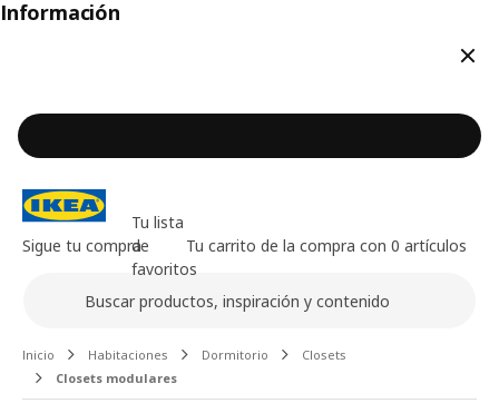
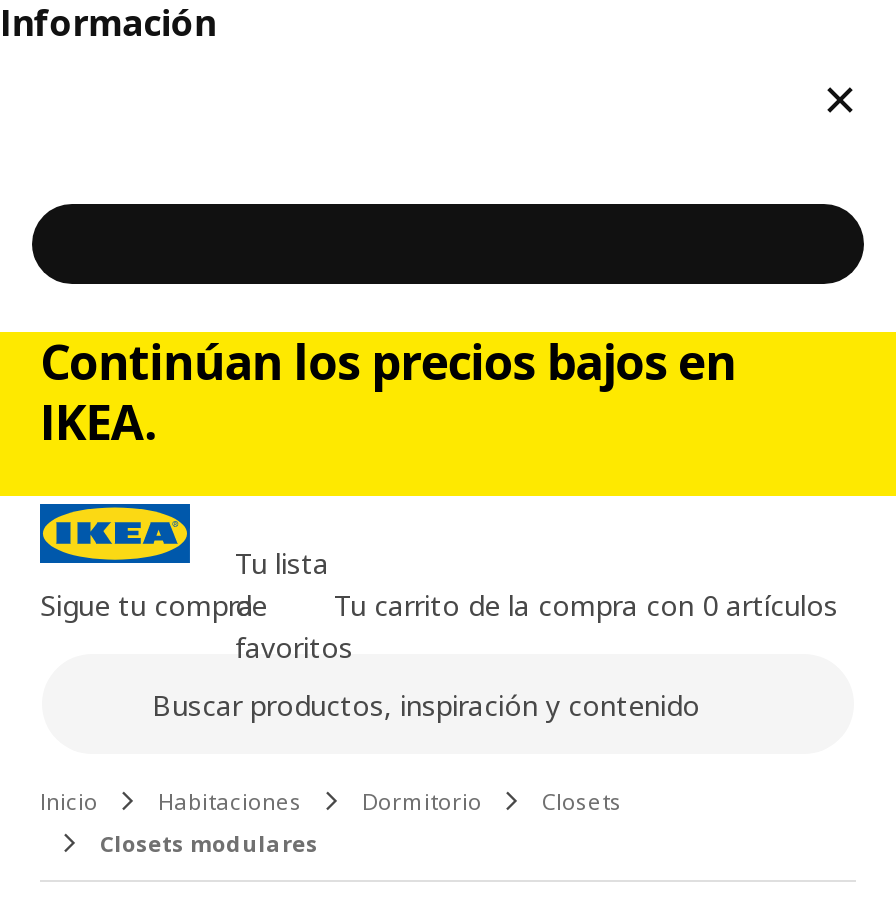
none -> [40,328,736,454] Continúan los precios bajos en | IKEA.

